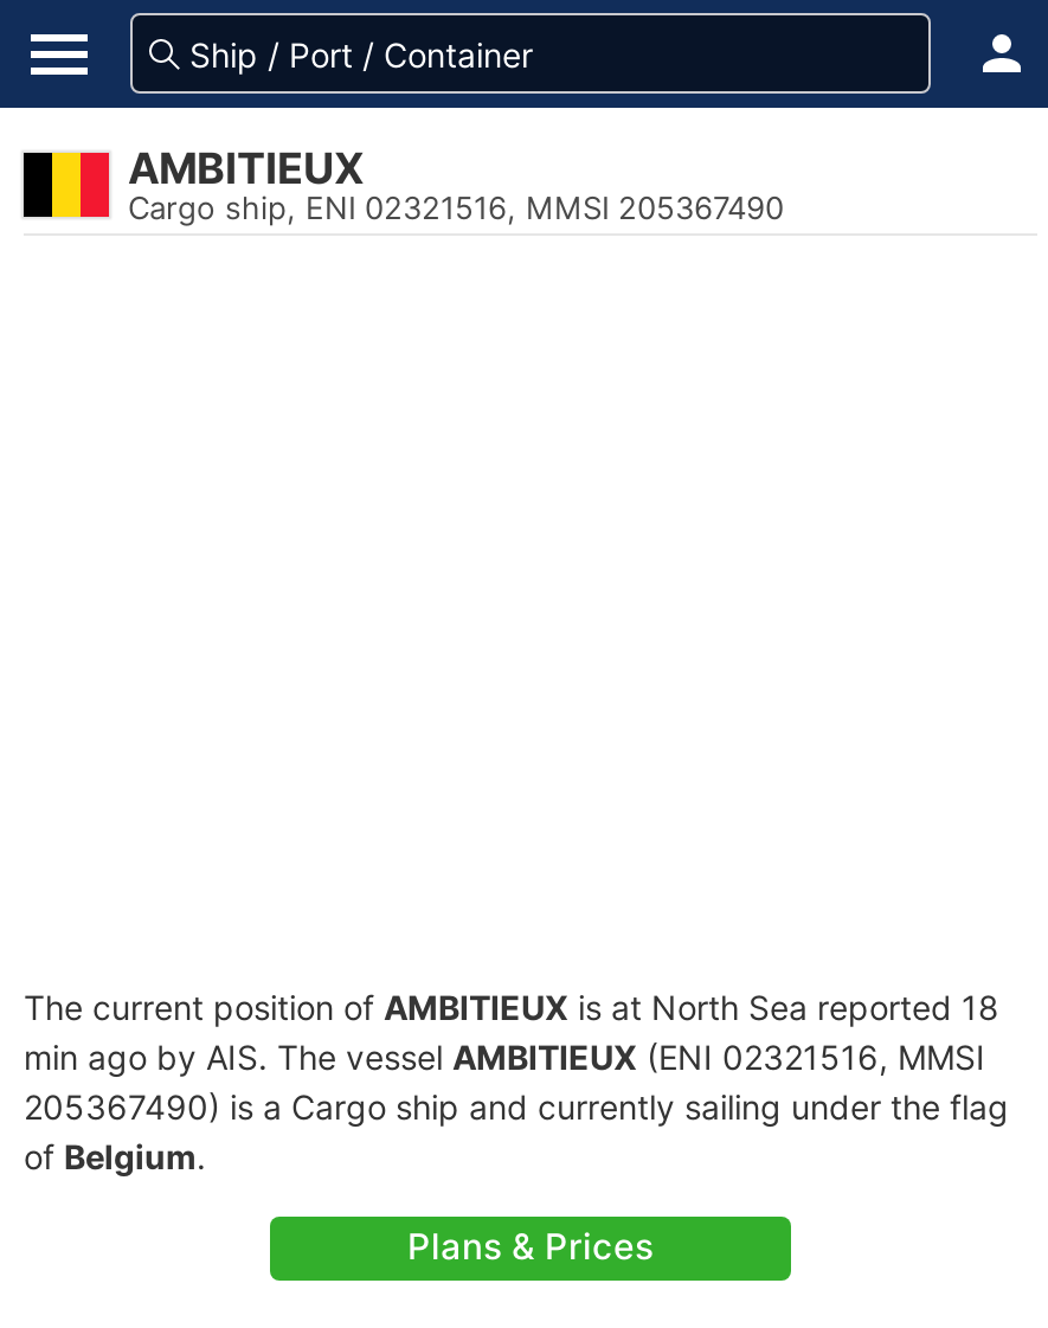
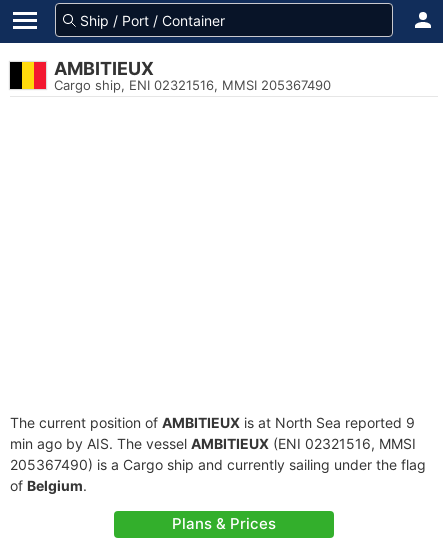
[24,987,999,1027] The current position of AMBITIEUX is at North Sea reported 18 -> [10,414,415,431] The current position of AMBITIEUX is at North Sea reported 9

